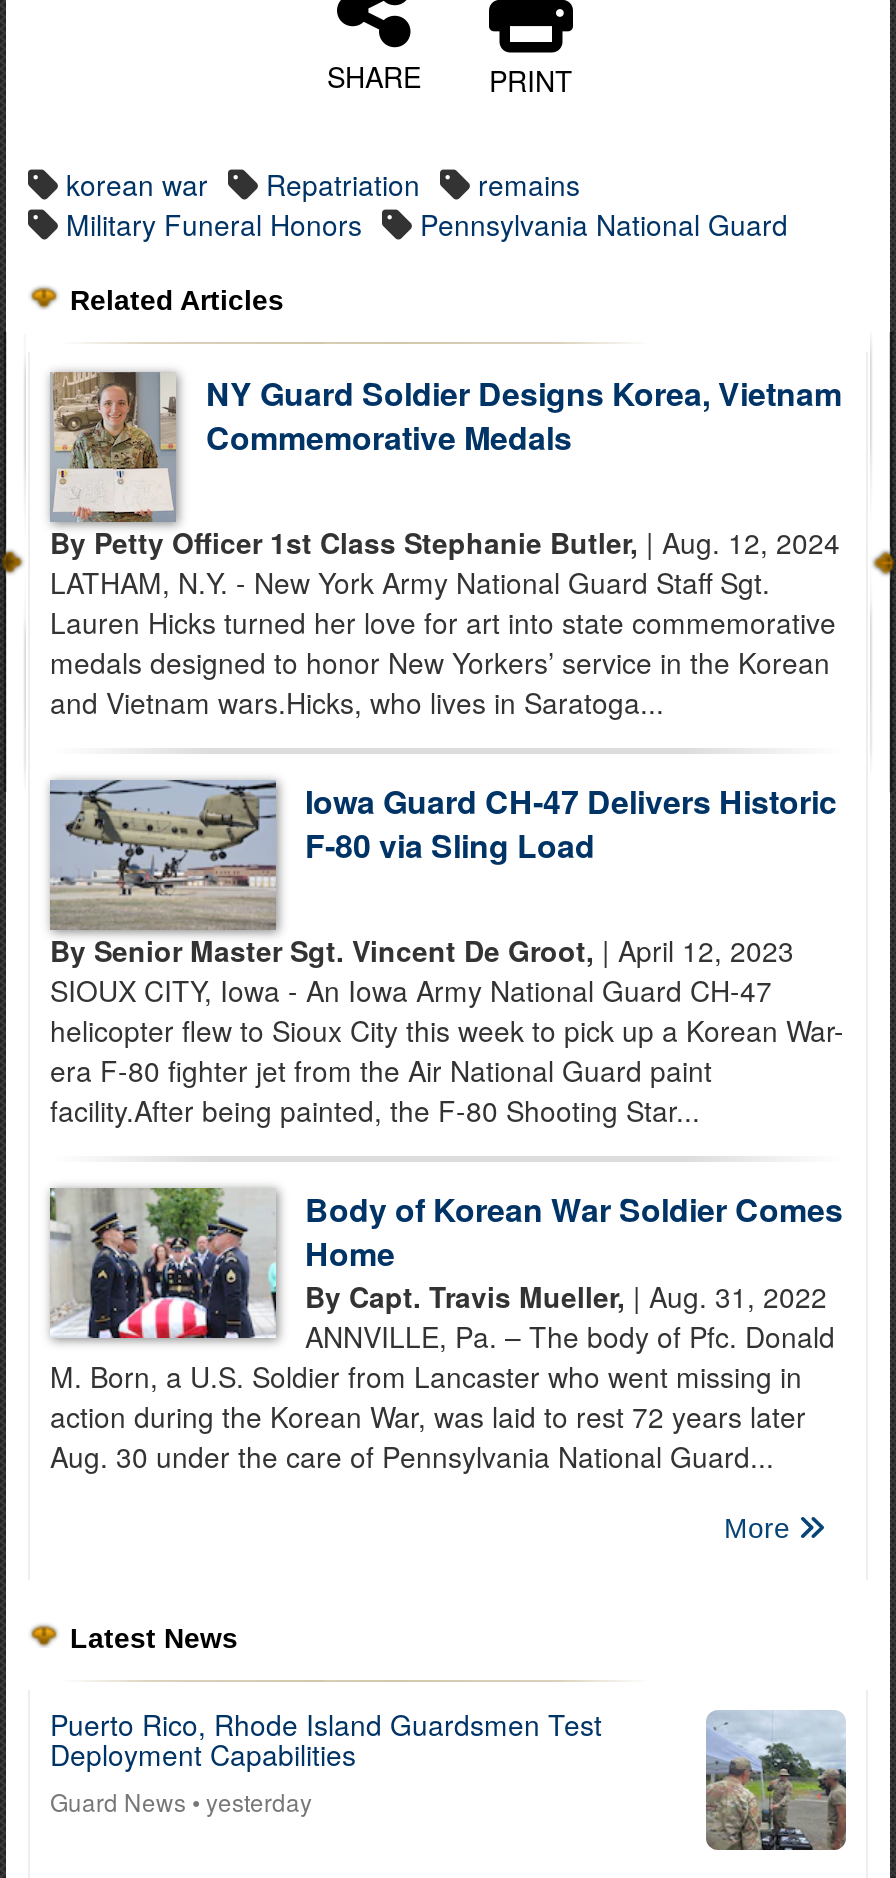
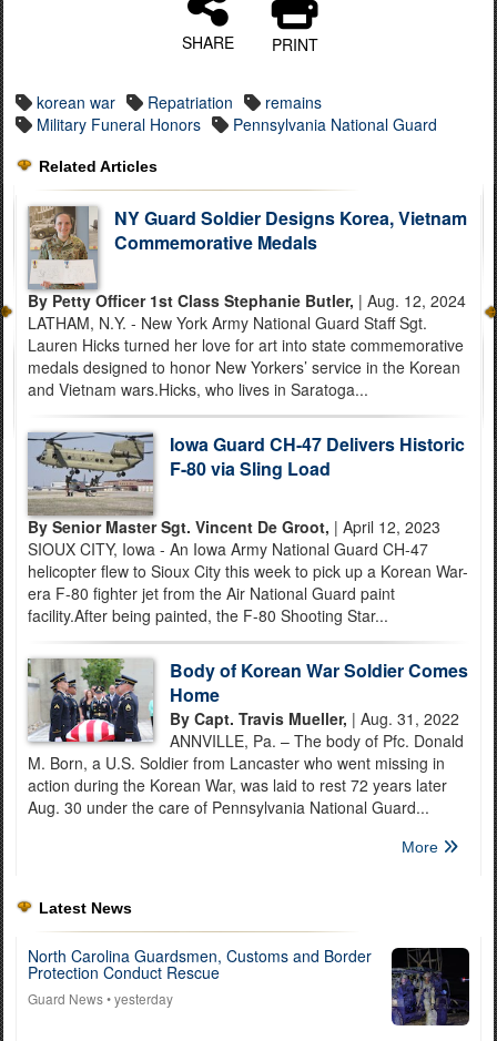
[50,1704,602,1774] Puerto Rico, Rhode Island Guardsmen Test | Deployment Capabilities -> [28,945,372,983] North Carolina Guardsmen, Customs and Border | Protection Conduct Rescue
[704,1710,848,1852] [image] -> [390,947,470,1025] [image]

